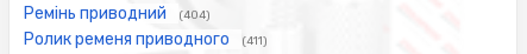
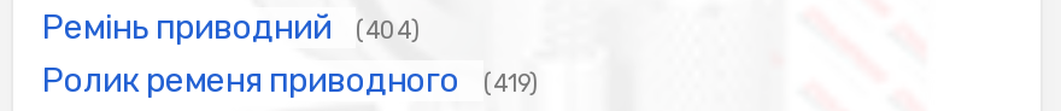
[24,29,268,49] Ролик ременя приводного (411) -> [42,60,539,101] Ролик ременя приводного (419)

